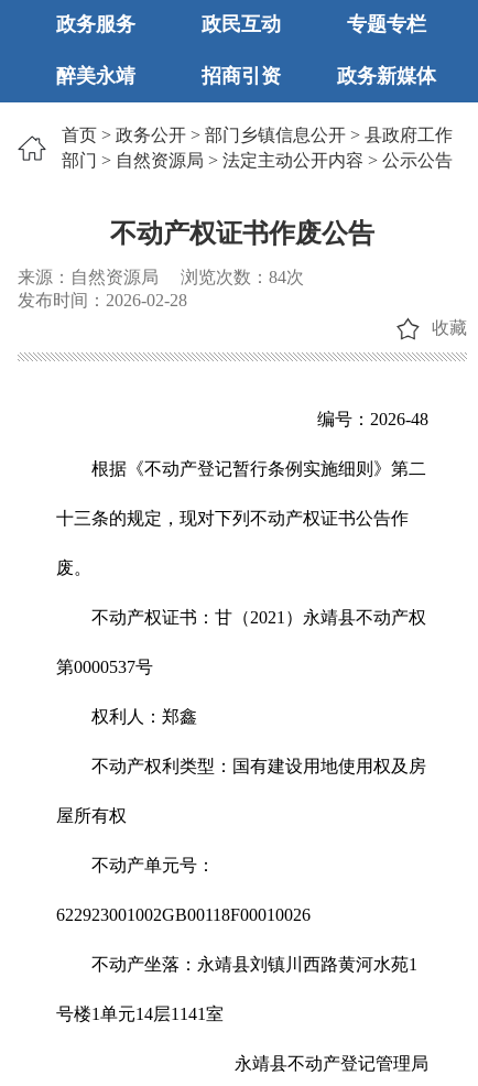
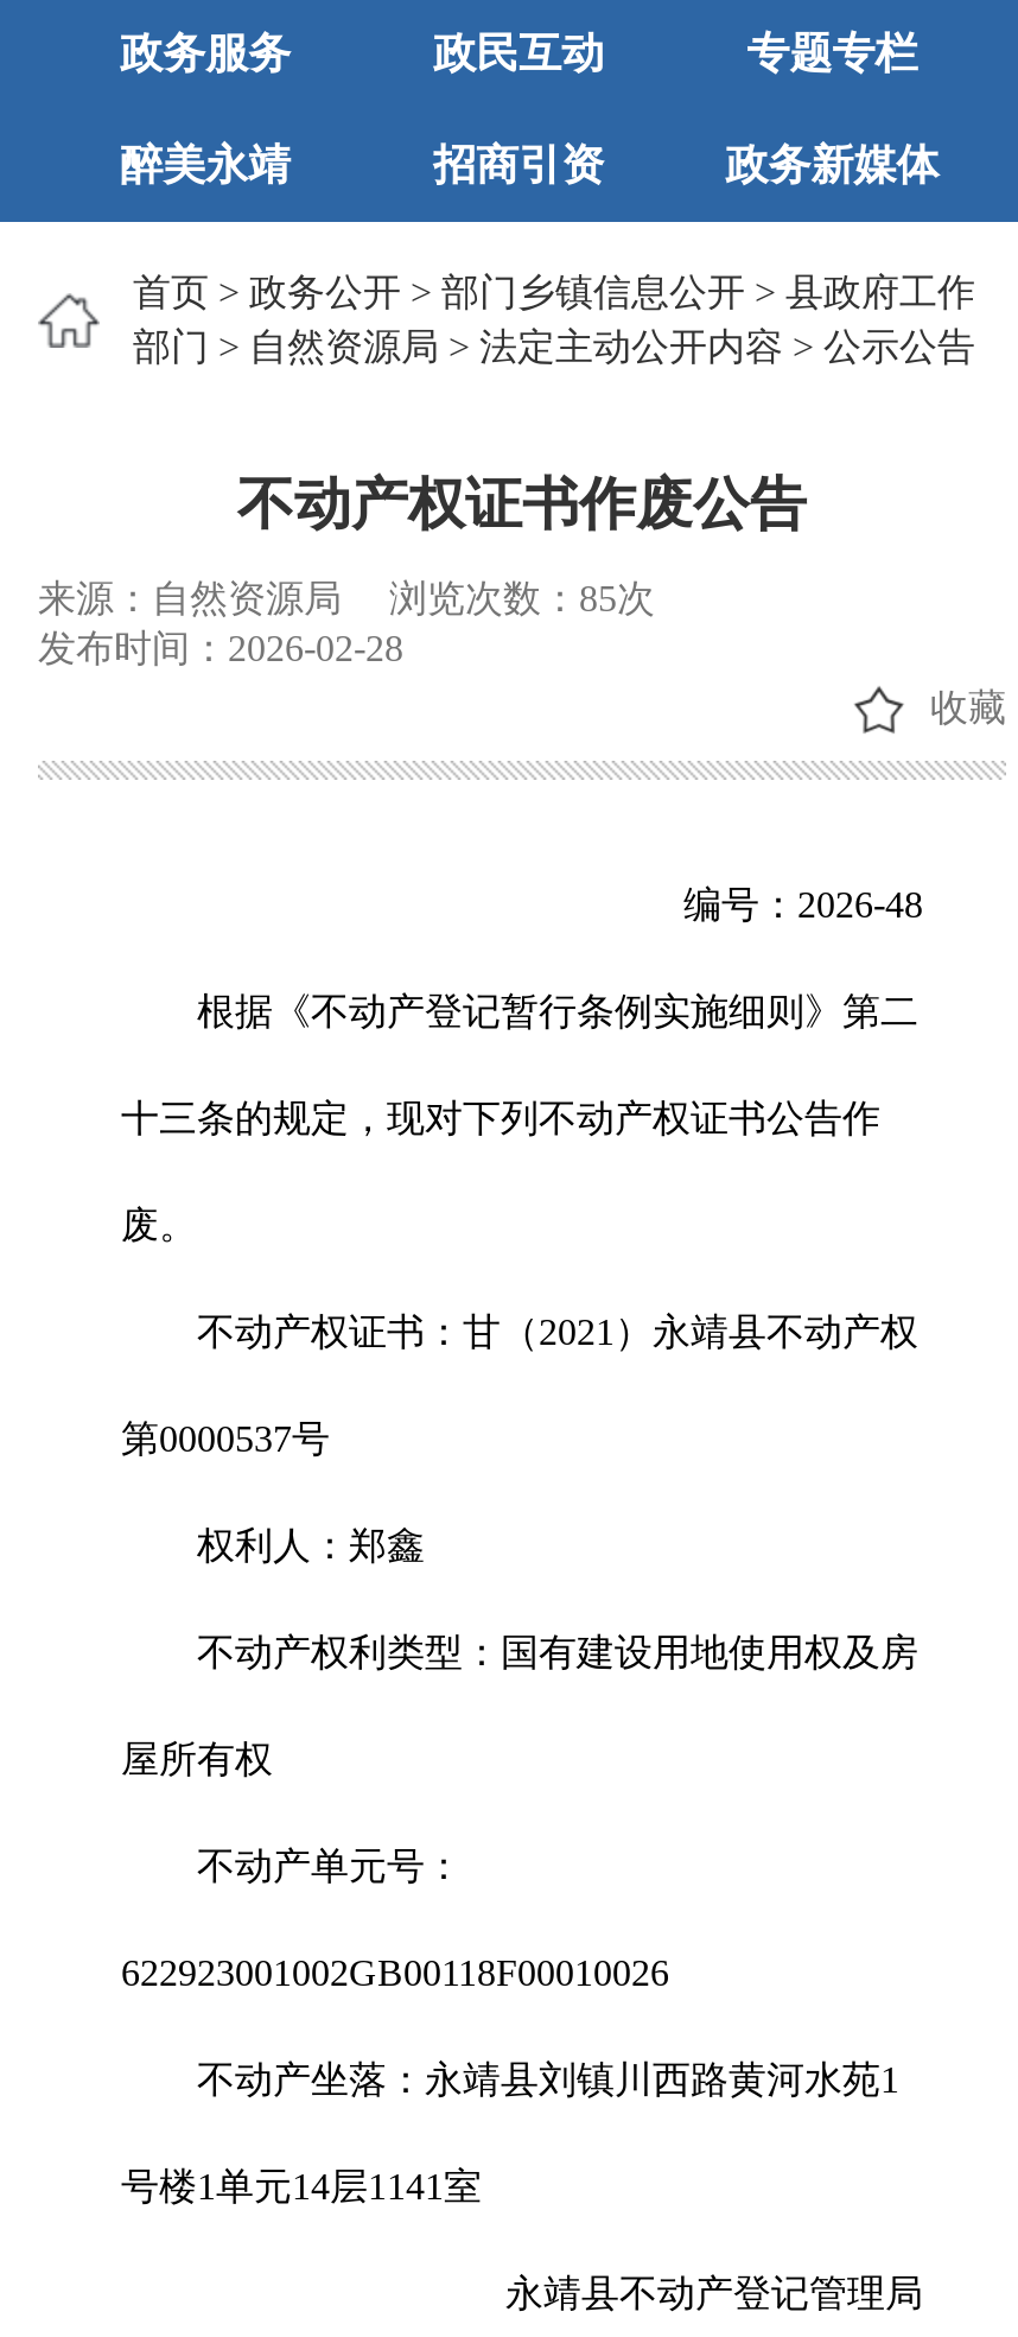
[18,267,304,286] 来源：自然资源局 浏览次数：84次 -> [38,577,655,618] 来源：自然资源局 浏览次数：85次

